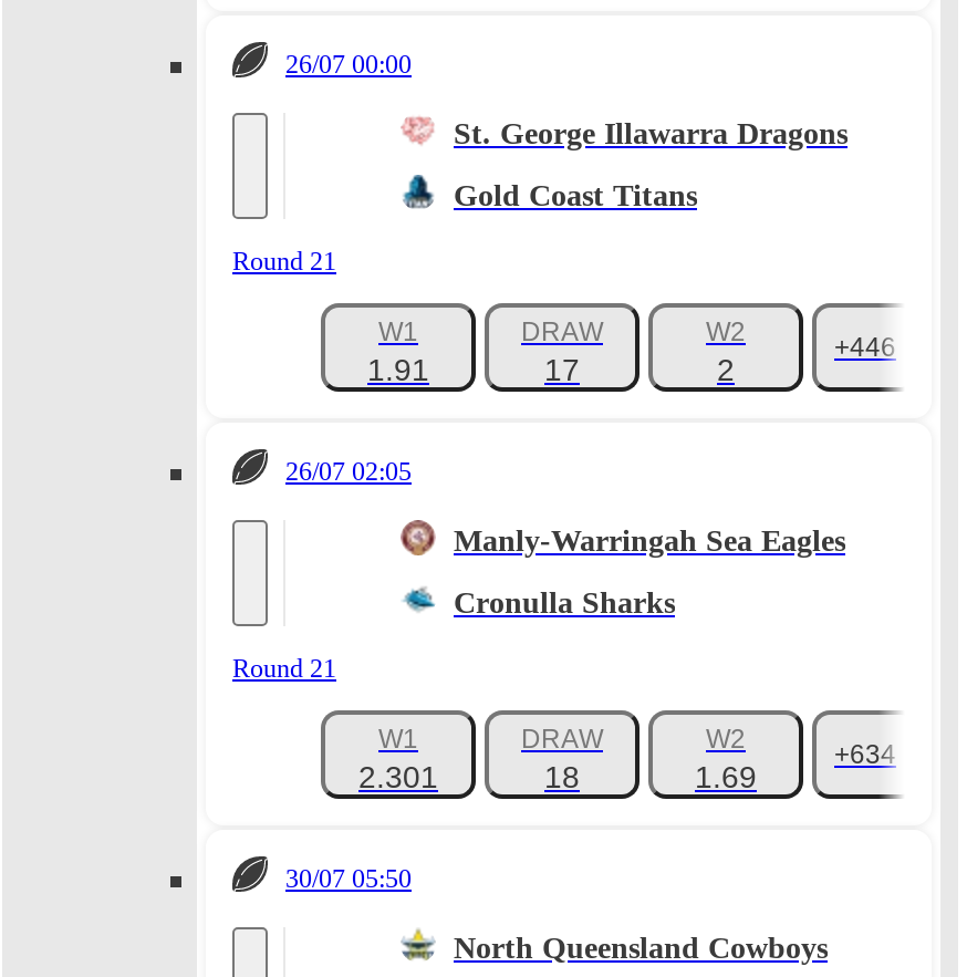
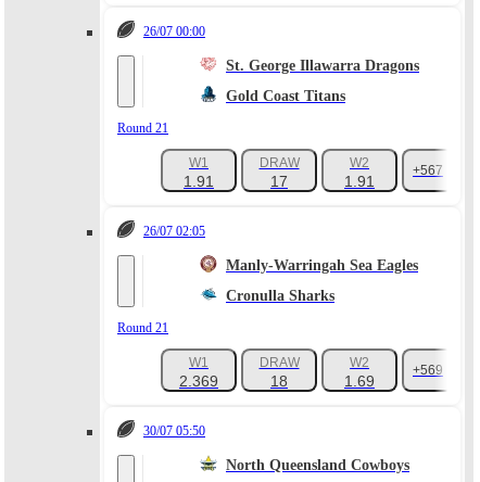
[834,332,896,363] +446 -> [413,163,443,178] +567
[717,352,735,387] 2 -> [344,173,375,190] 1.91
[834,739,896,770] +634 -> [413,363,443,378] +569
[358,759,438,794] 2.301 -> [179,372,218,390] 2.369

